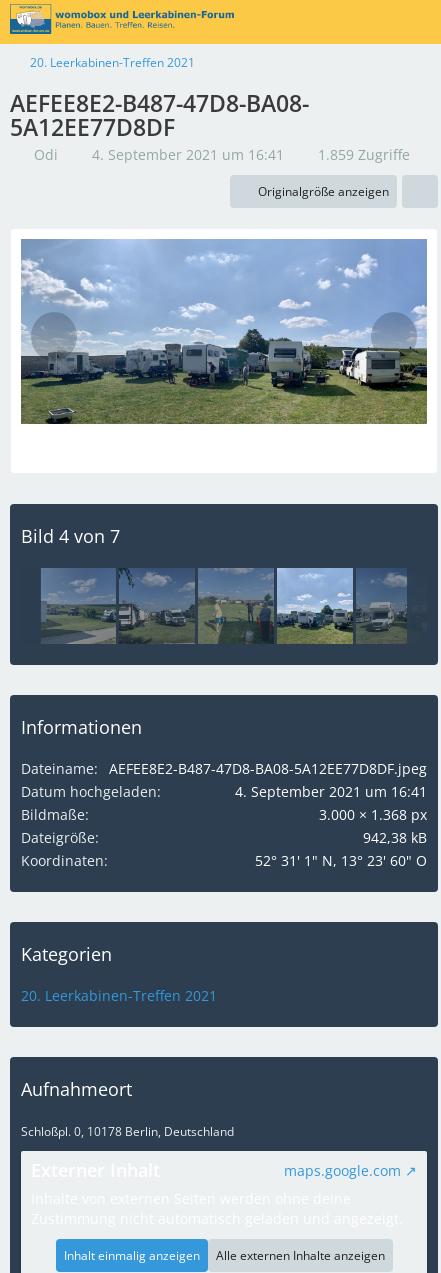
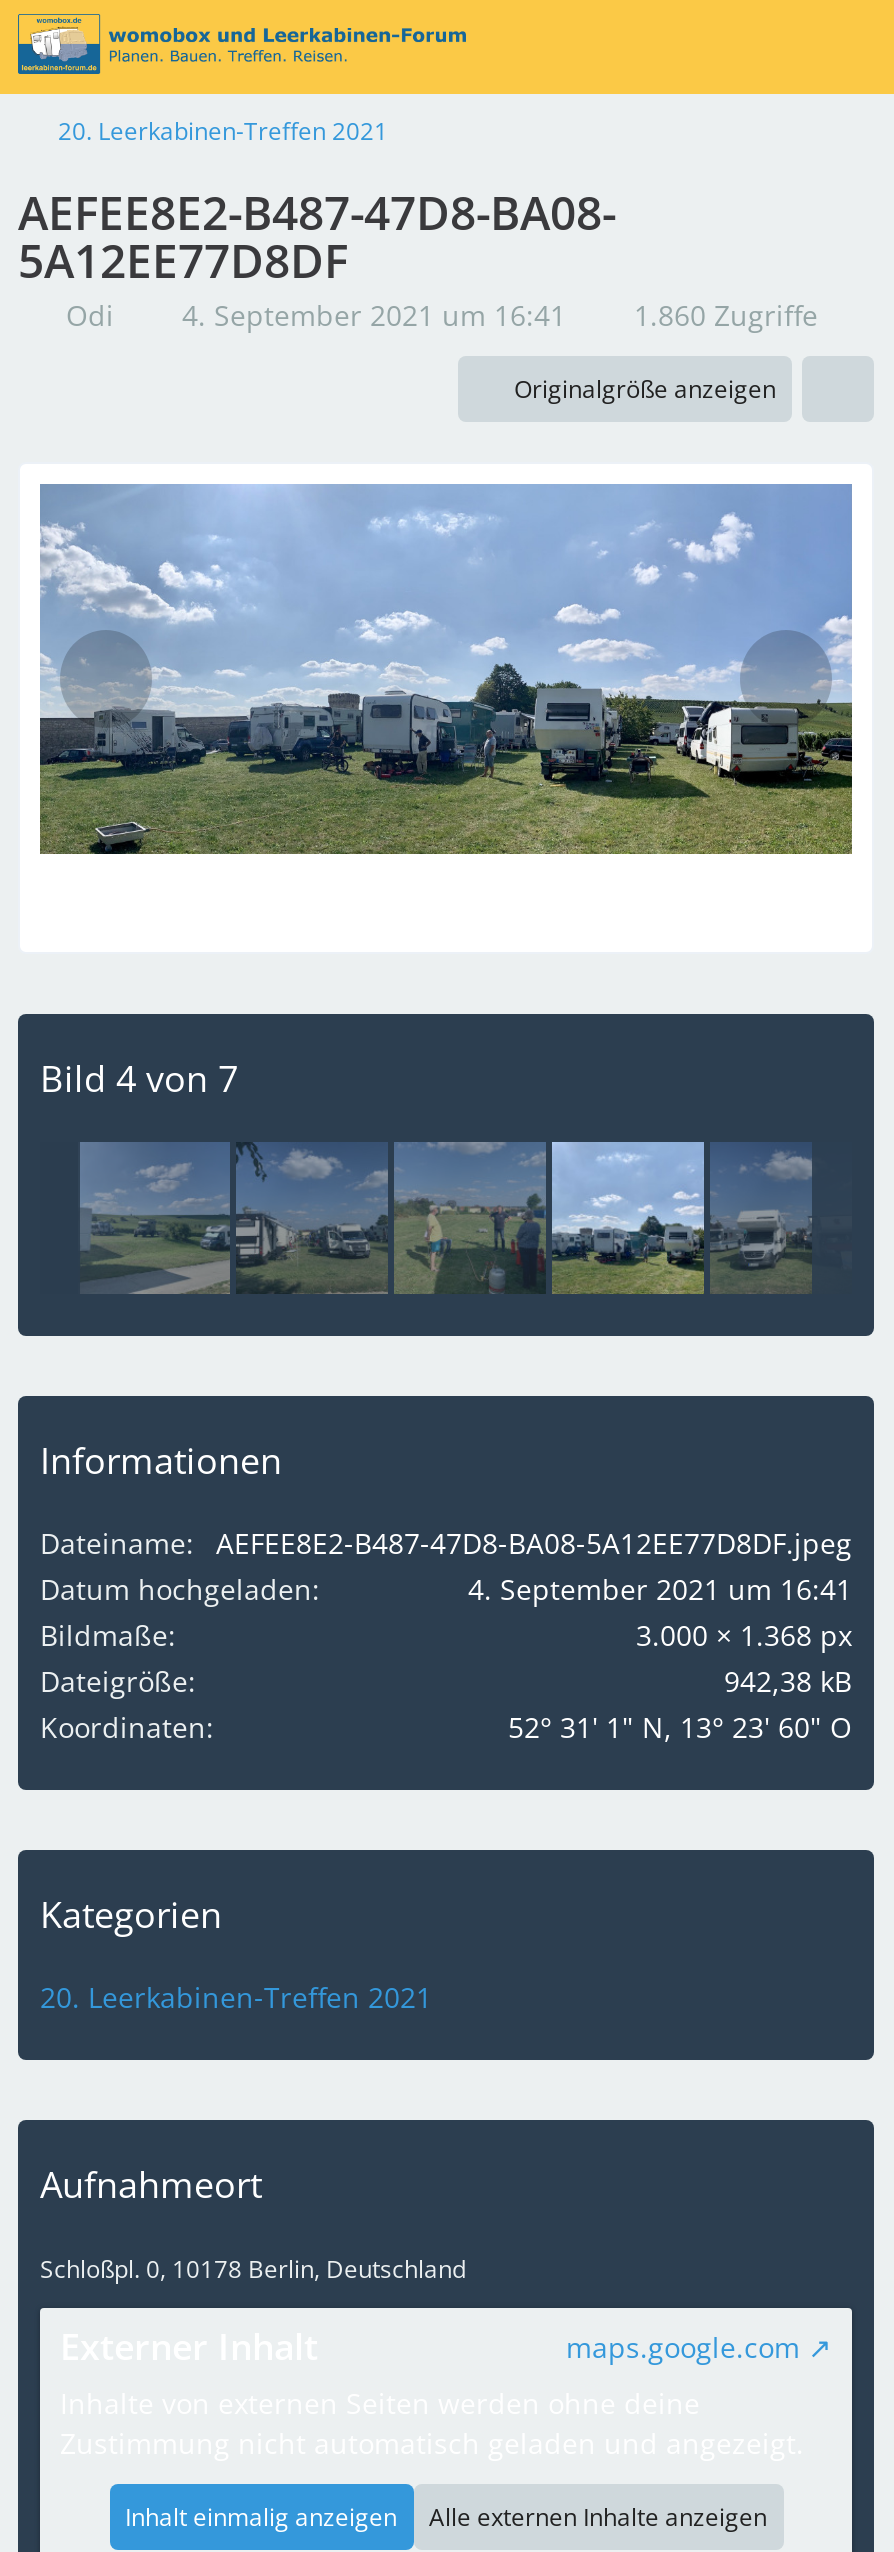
[34,145,410,164] Odi 4. September 2021 um 16:41 1.859 Zugriffe -> [66,296,818,334] Odi 4. September 2021 um 16:41 1.860 Zugriffe

